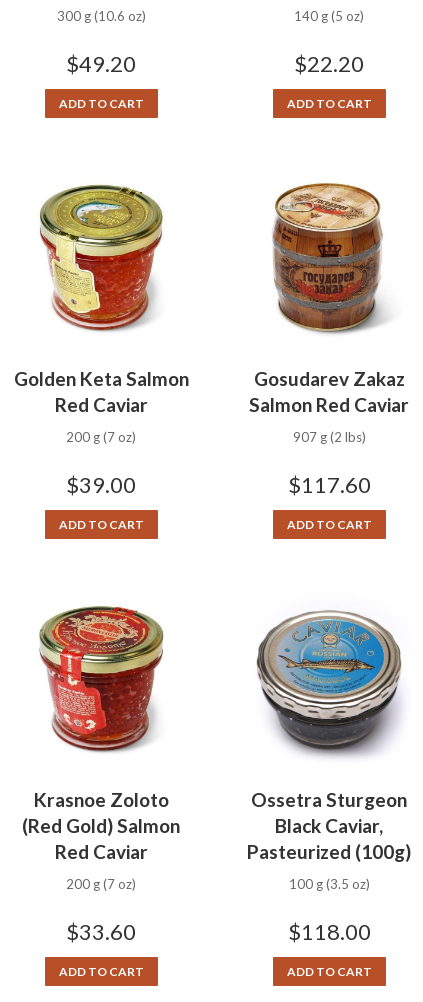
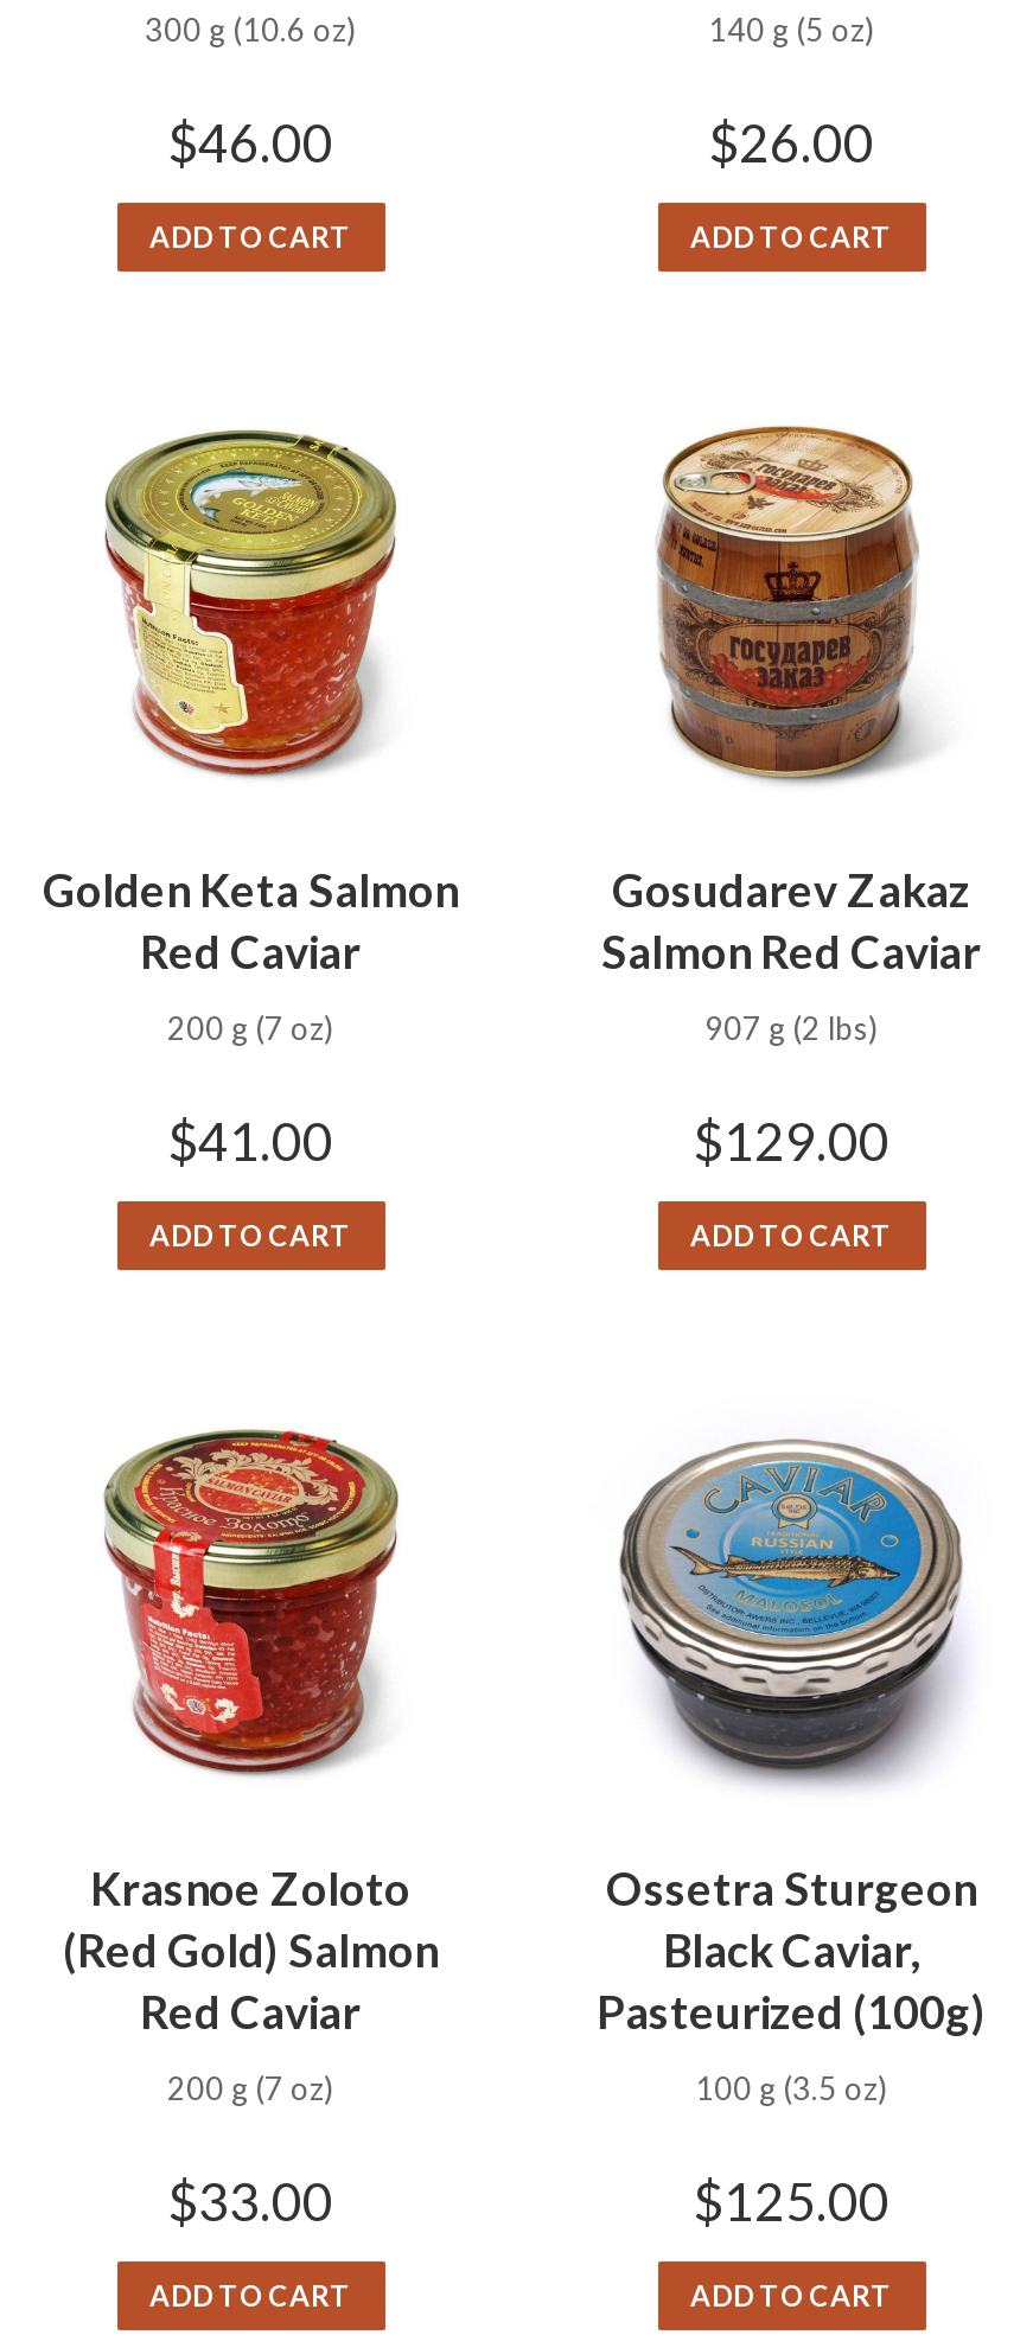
[66,50,136,77] $49.20 -> [167,110,333,174] $46.00
[294,50,364,77] $22.20 -> [708,110,874,174] $26.00
[66,471,136,498] $39.00 -> [167,1109,333,1173] $41.00
[287,471,370,498] $117.60 -> [693,1109,889,1173] $129.00
[66,918,136,945] $33.60 -> [167,2169,333,2233] $33.00
[287,918,370,945] $118.00 -> [693,2169,889,2233] $125.00

